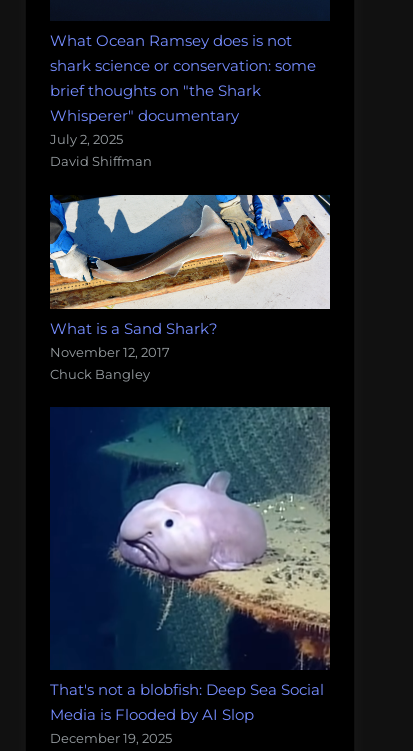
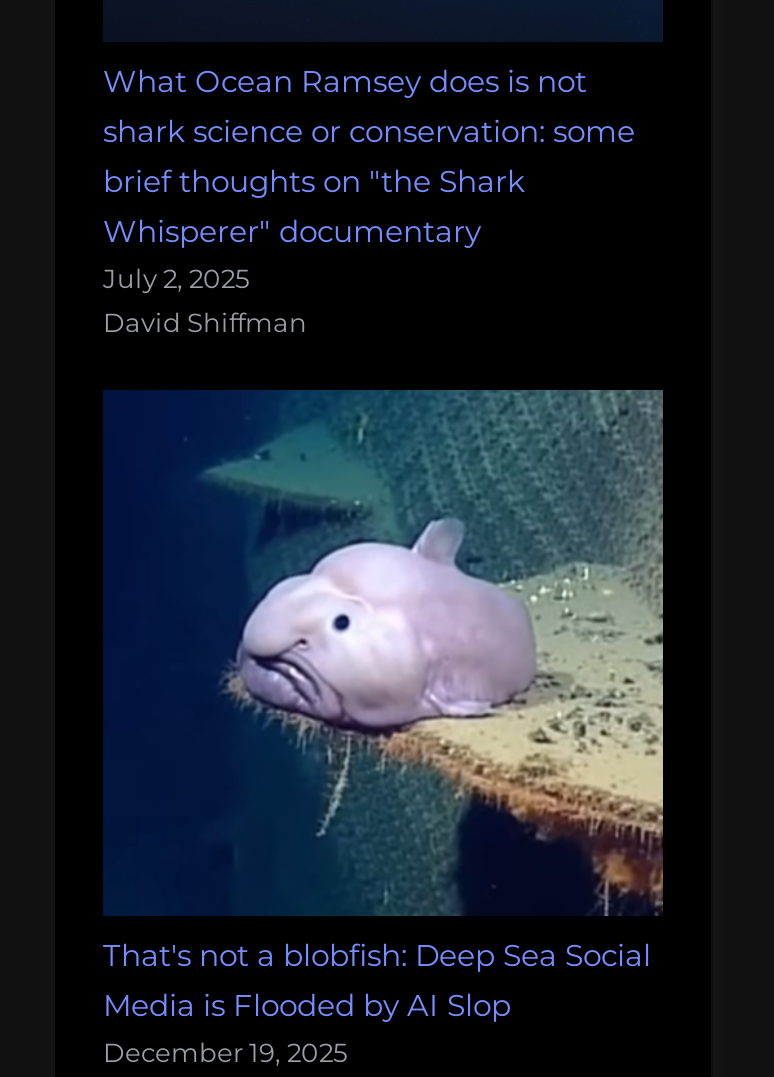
[49,194,330,382] [image] | What is a Sand Shark? | November 12, 2017 | Chuck Bangley -> none

